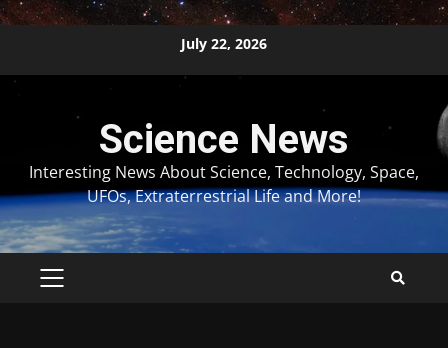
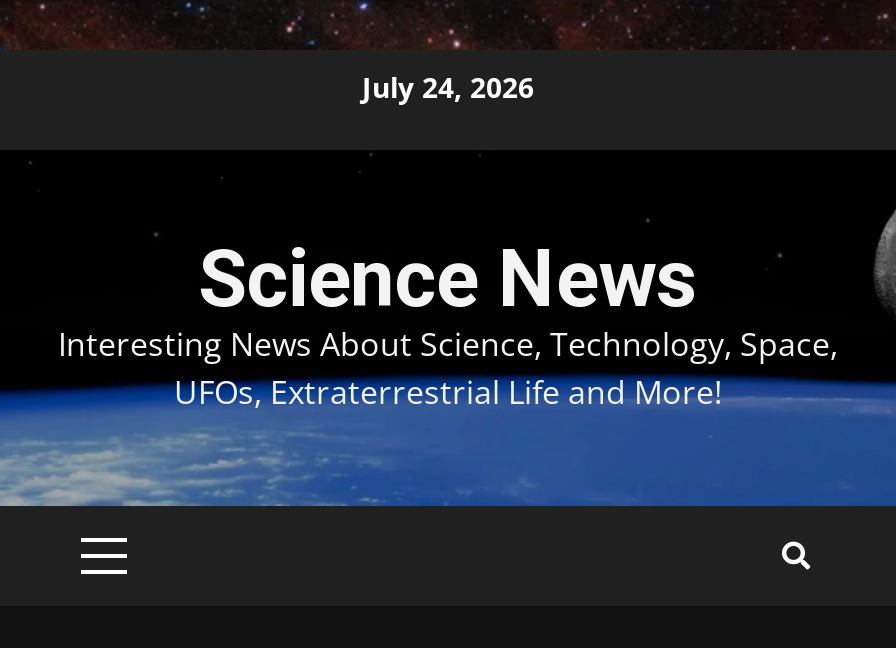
[181,33,267,52] July 22, 2026 -> [362,67,534,105] July 24, 2026

